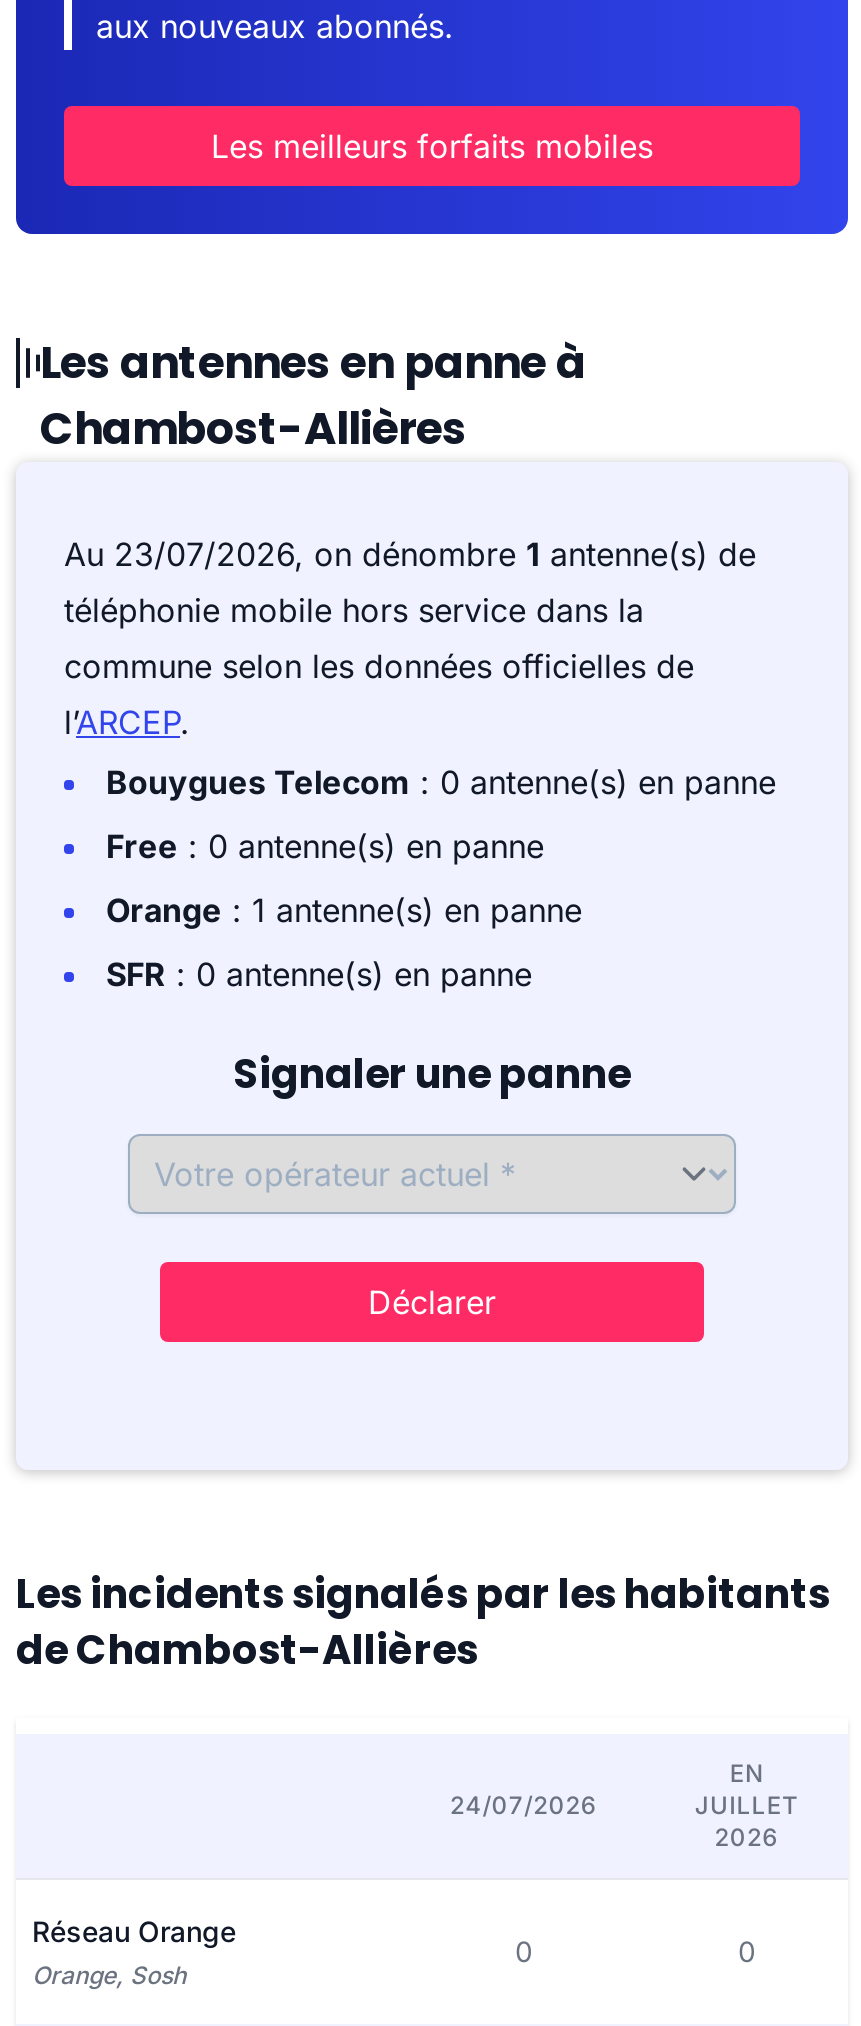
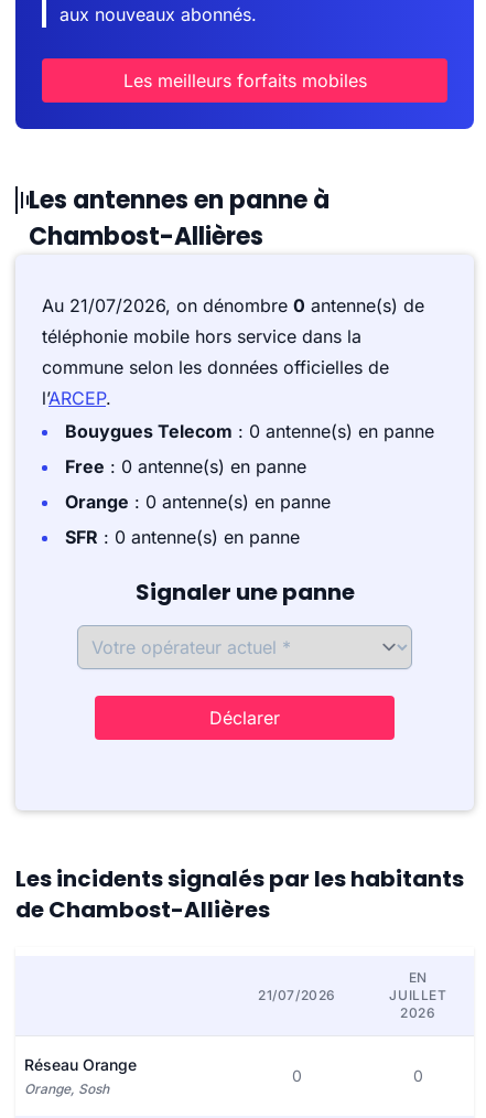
[64,534,756,574] Au 23/07/2026, on dénombre 1 antenne(s) de -> [42,294,424,316] Au 21/07/2026, on dénombre 0 antenne(s) de
[106,890,582,930] Orange: 1 antenne(s) en panne -> [65,491,331,513] Orange: 0 antenne(s) en panne
[450,1790,598,1820] 24/07/2026 -> [258,987,336,1003] 21/07/2026

